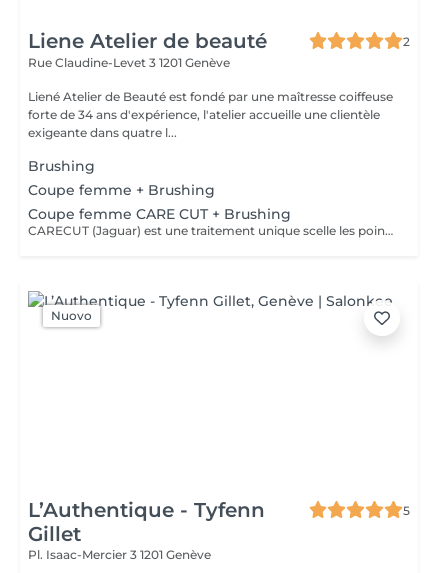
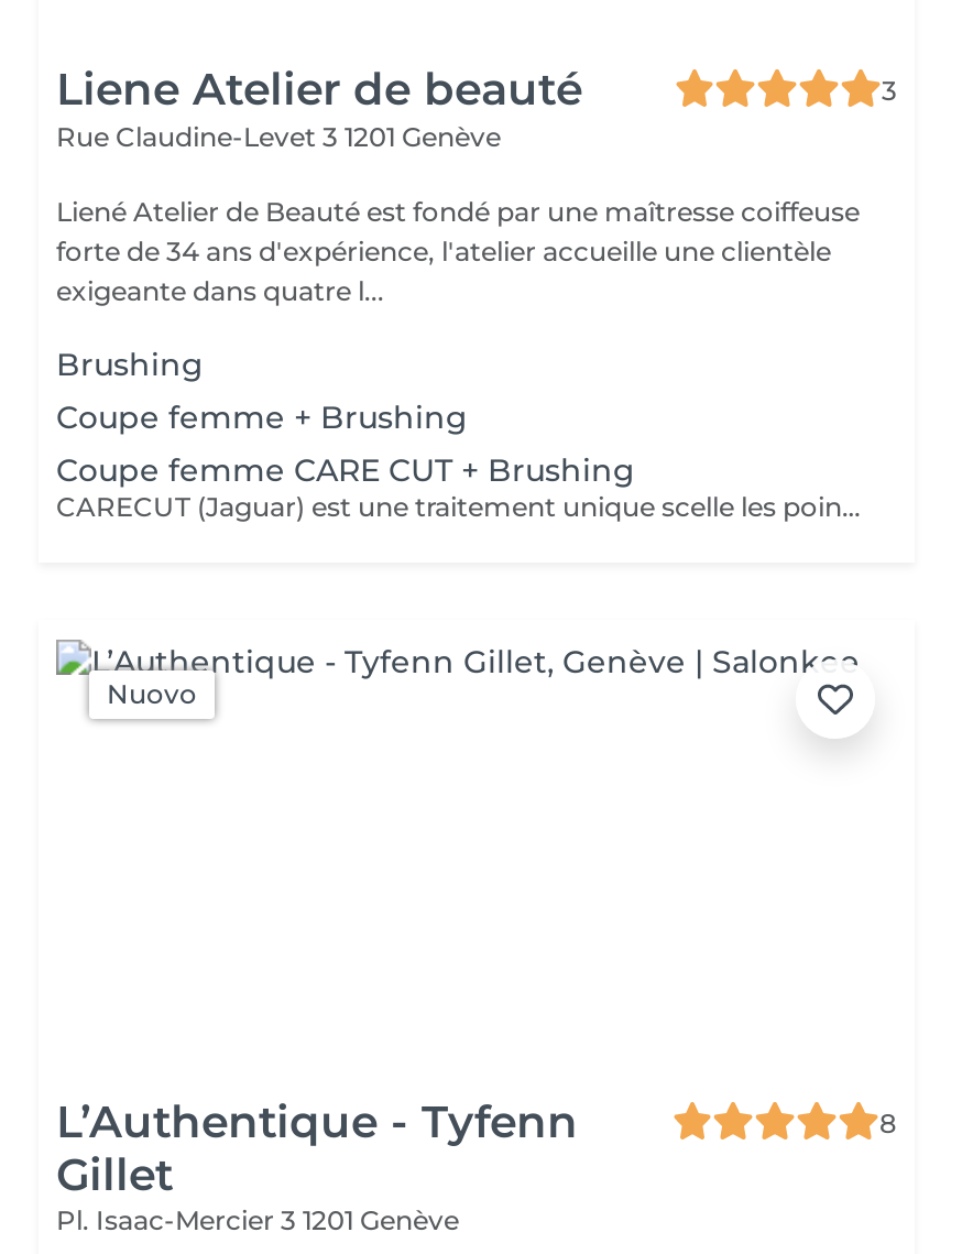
[403,34,410,49] 2 -> [882,74,897,107] 3
[403,503,410,518] 5 -> [879,1106,897,1139] 8

